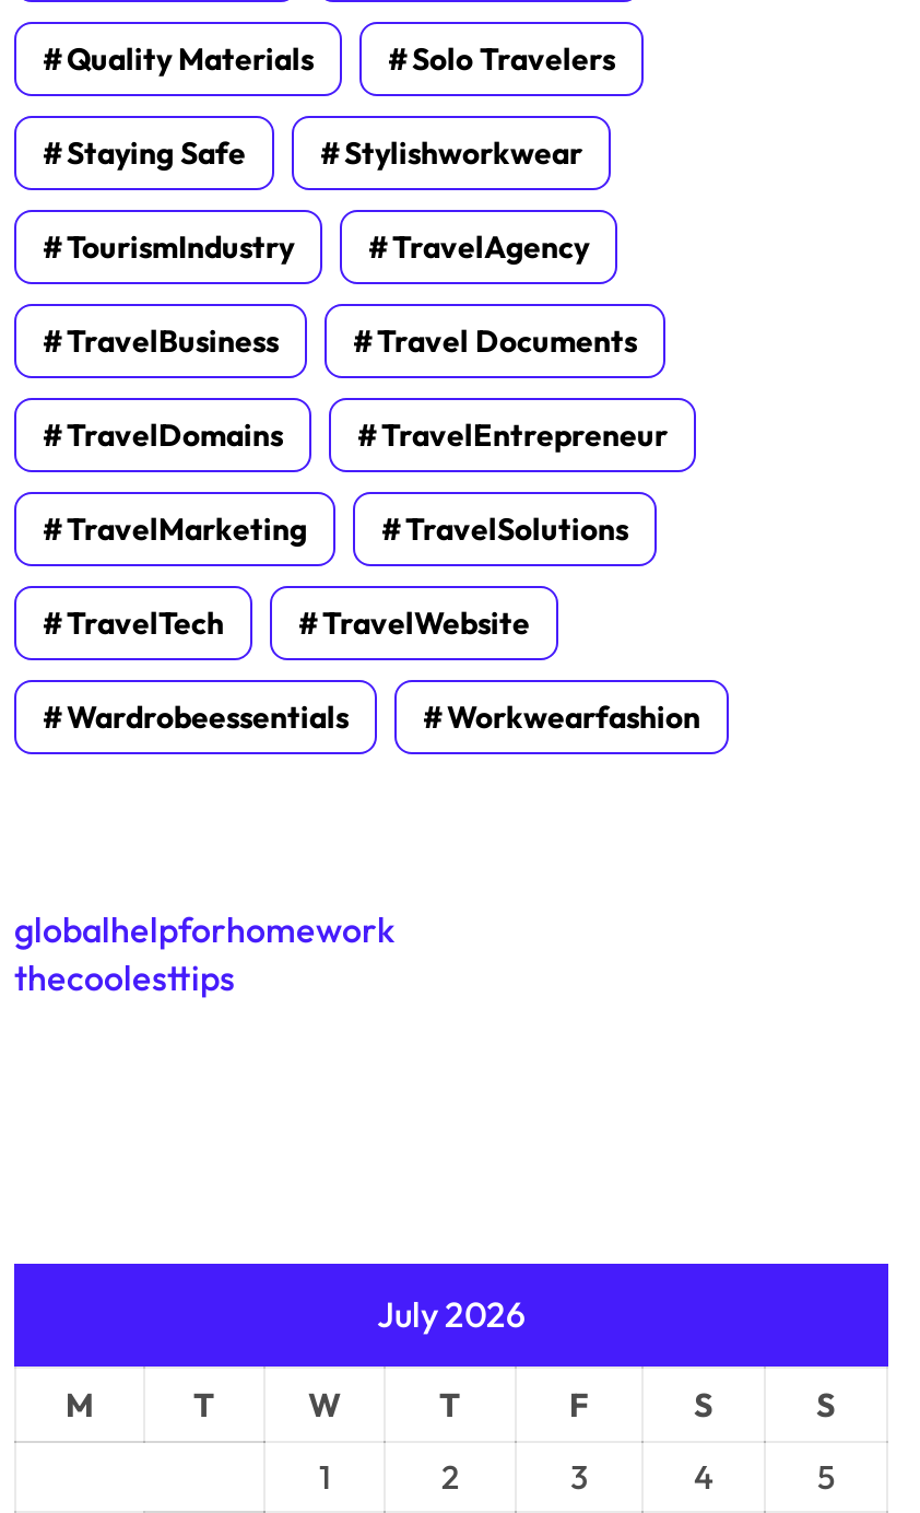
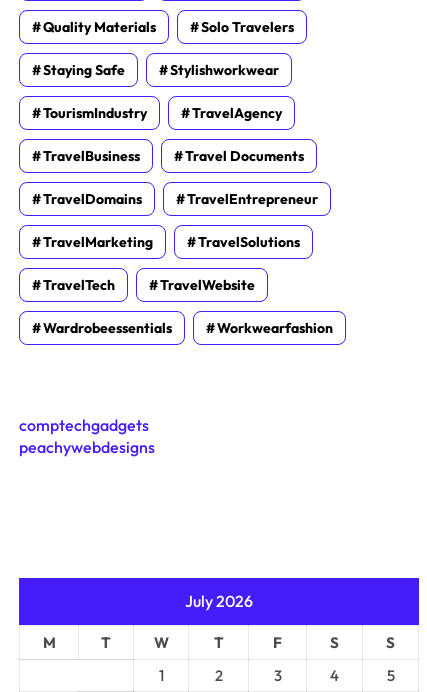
[14,907,394,999] globalhelpforhomework | thecoolesttips -> [19,415,155,457] comptechgadgets | peachywebdesigns

